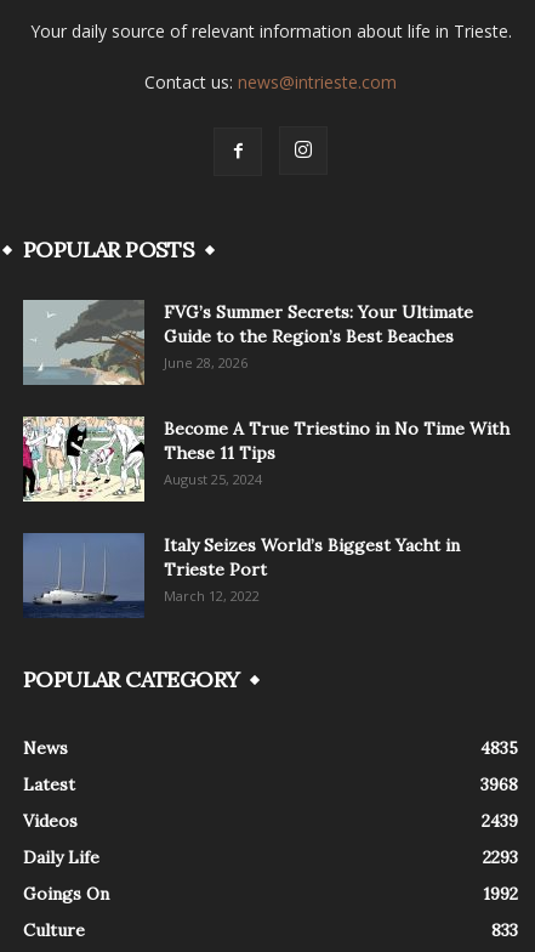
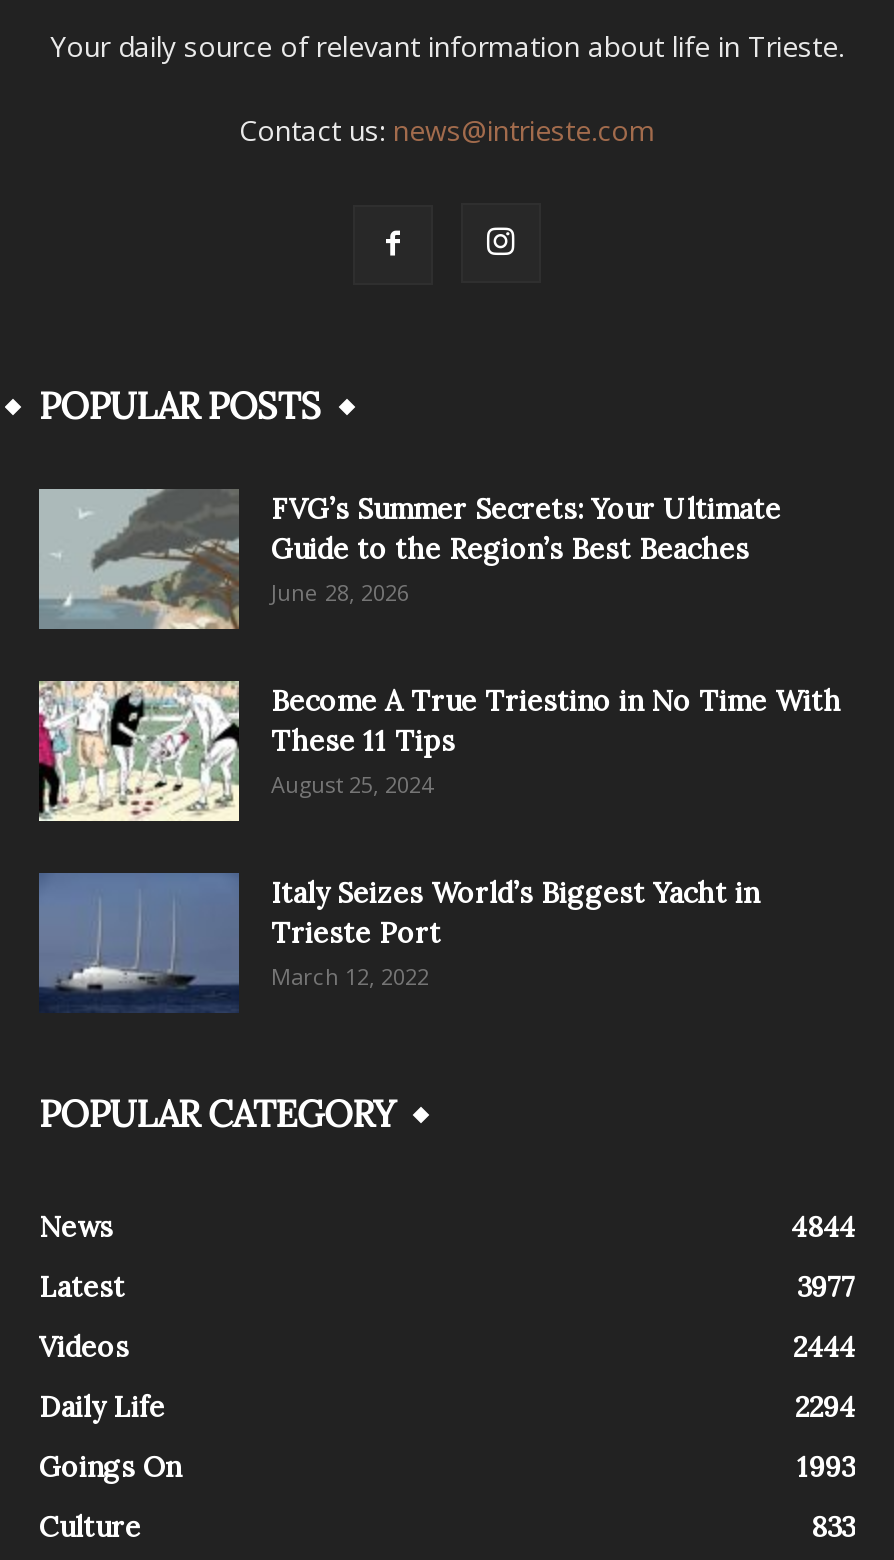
[480,738,518,759] 4835 -> [791,1210,855,1246] 4844
[480,774,518,796] 3968 -> [797,1270,855,1306] 3977
[482,810,518,832] 2439 -> [793,1330,855,1366] 2444
[483,847,518,869] 2293 -> [795,1390,855,1426] 2294
[483,883,518,905] 1992 -> [797,1450,855,1486] 1993

